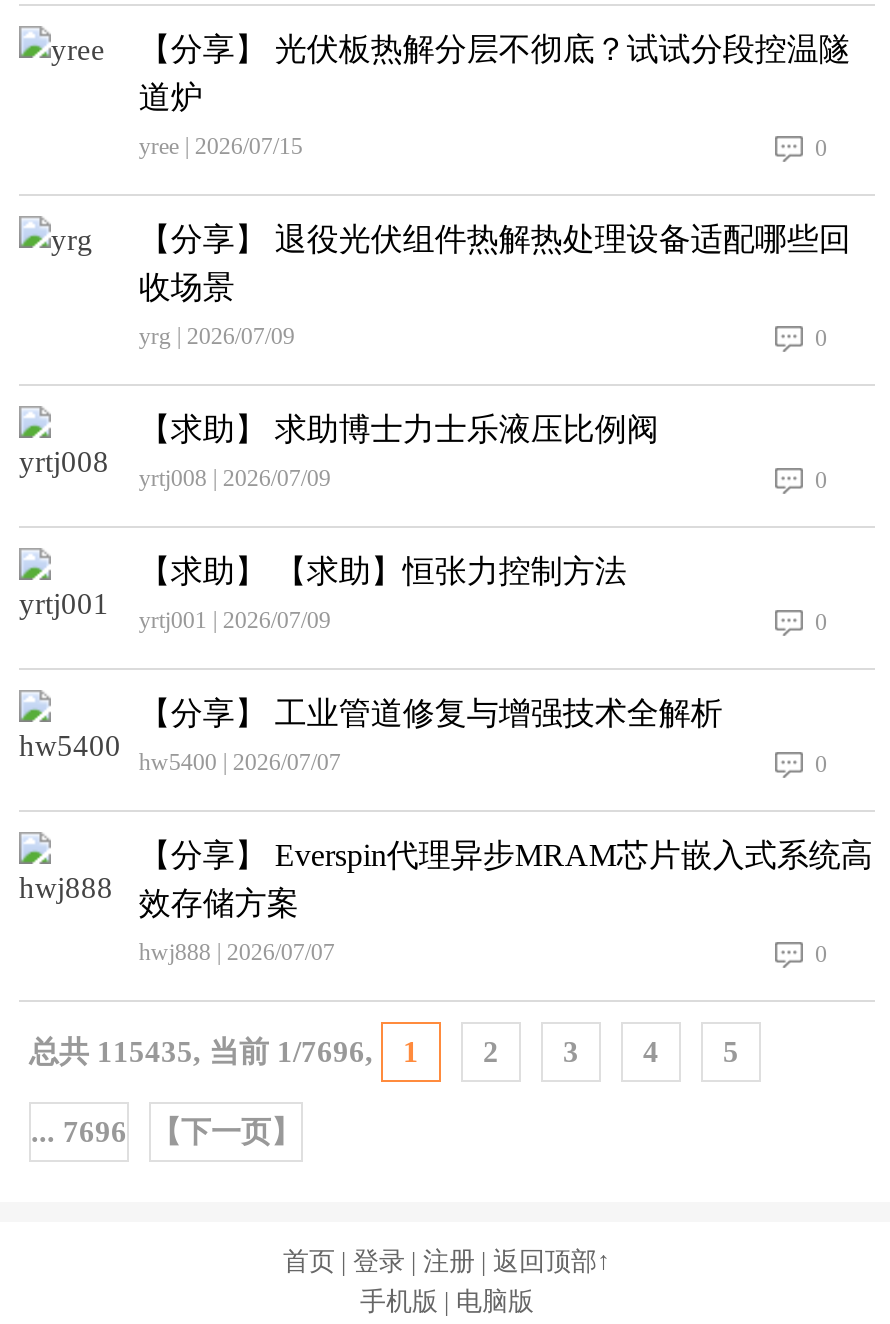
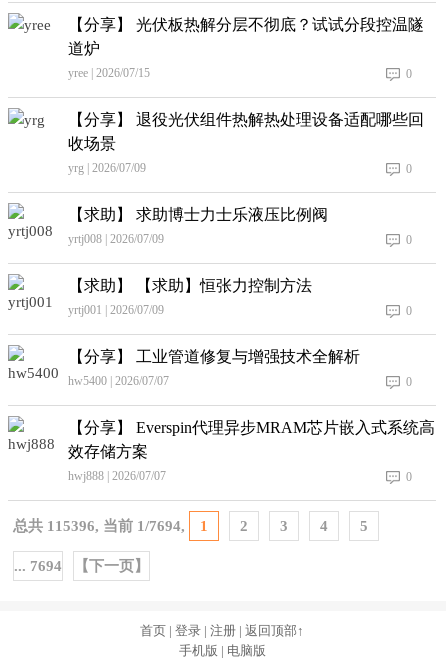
[29,1036,739,1068] 总共115435, 当前1/7696, 1 2 3 4 5 -> [13,518,368,534] 总共115396, 当前1/7694, 1 2 3 4 5
[31,1116,301,1148] ... 7696 【下一页】 -> [14,558,149,574] ... 7694 【下一页】

